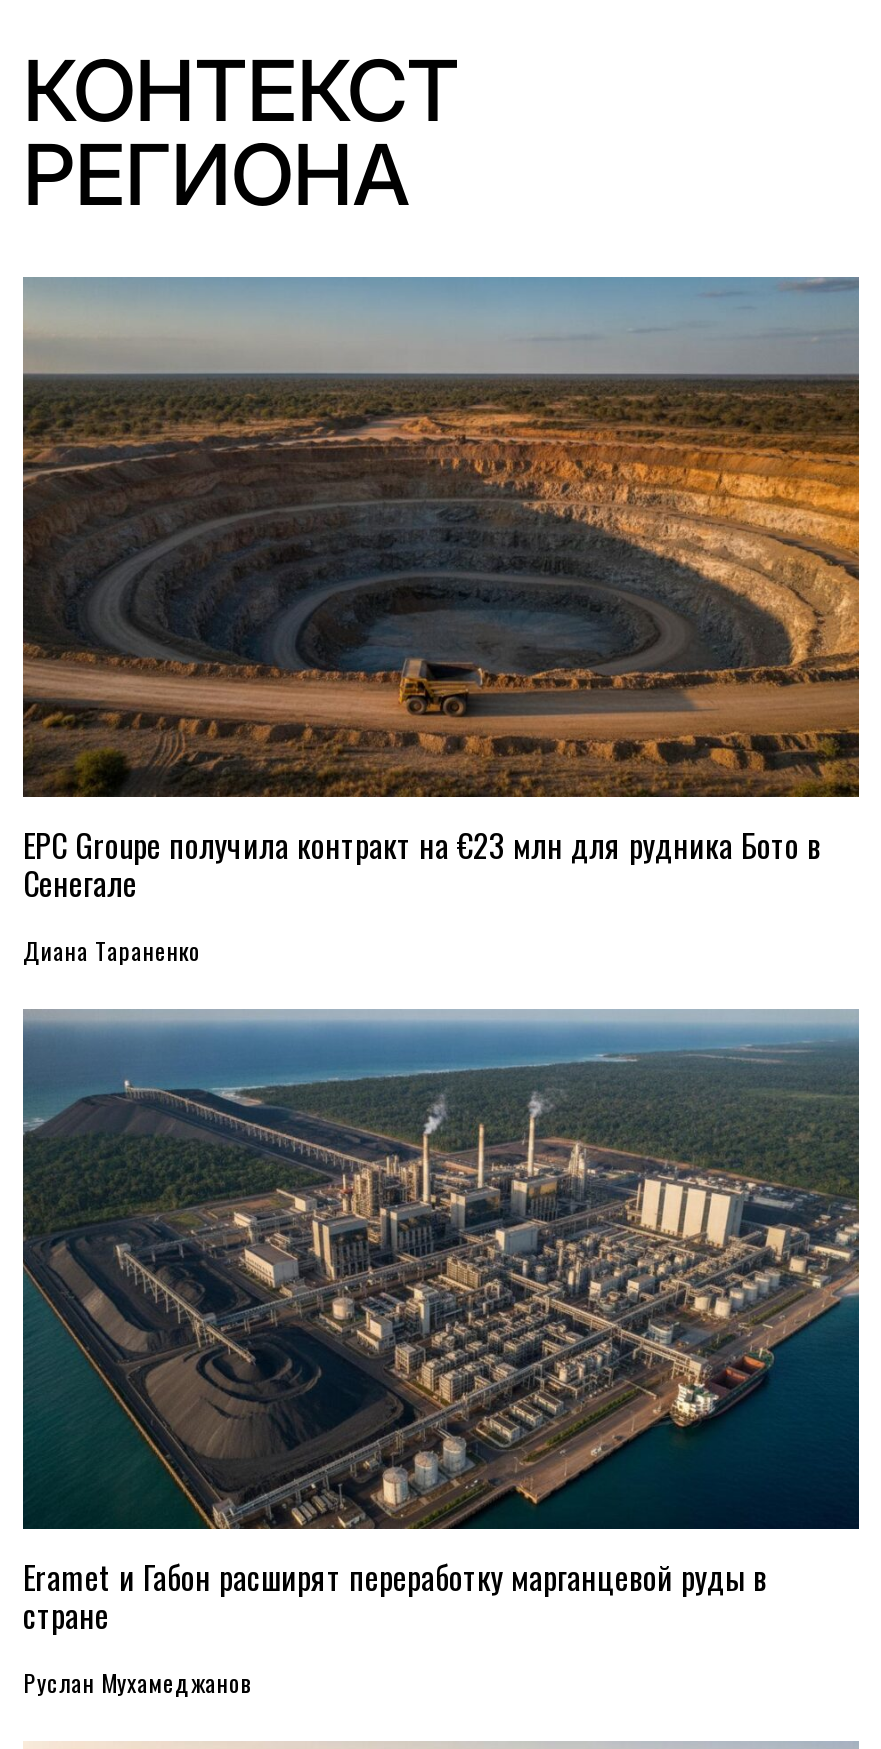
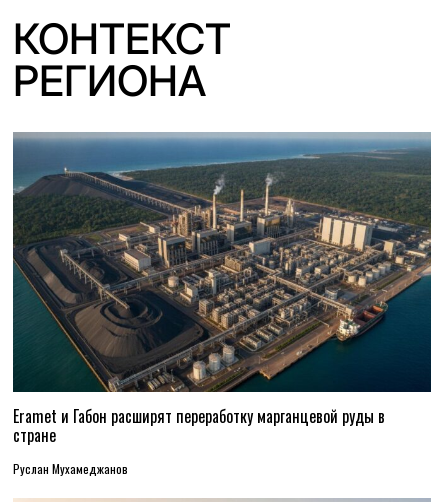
[21,279,861,967] [image] | EPC Groupe получила контракт на €23 млн для рудника Бото в | Сенегале | Диана Тараненко -> none

